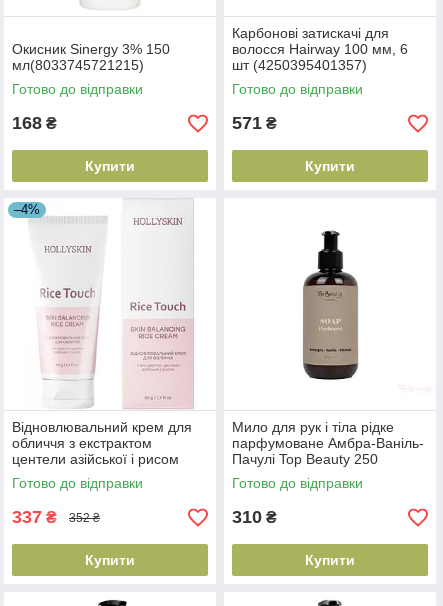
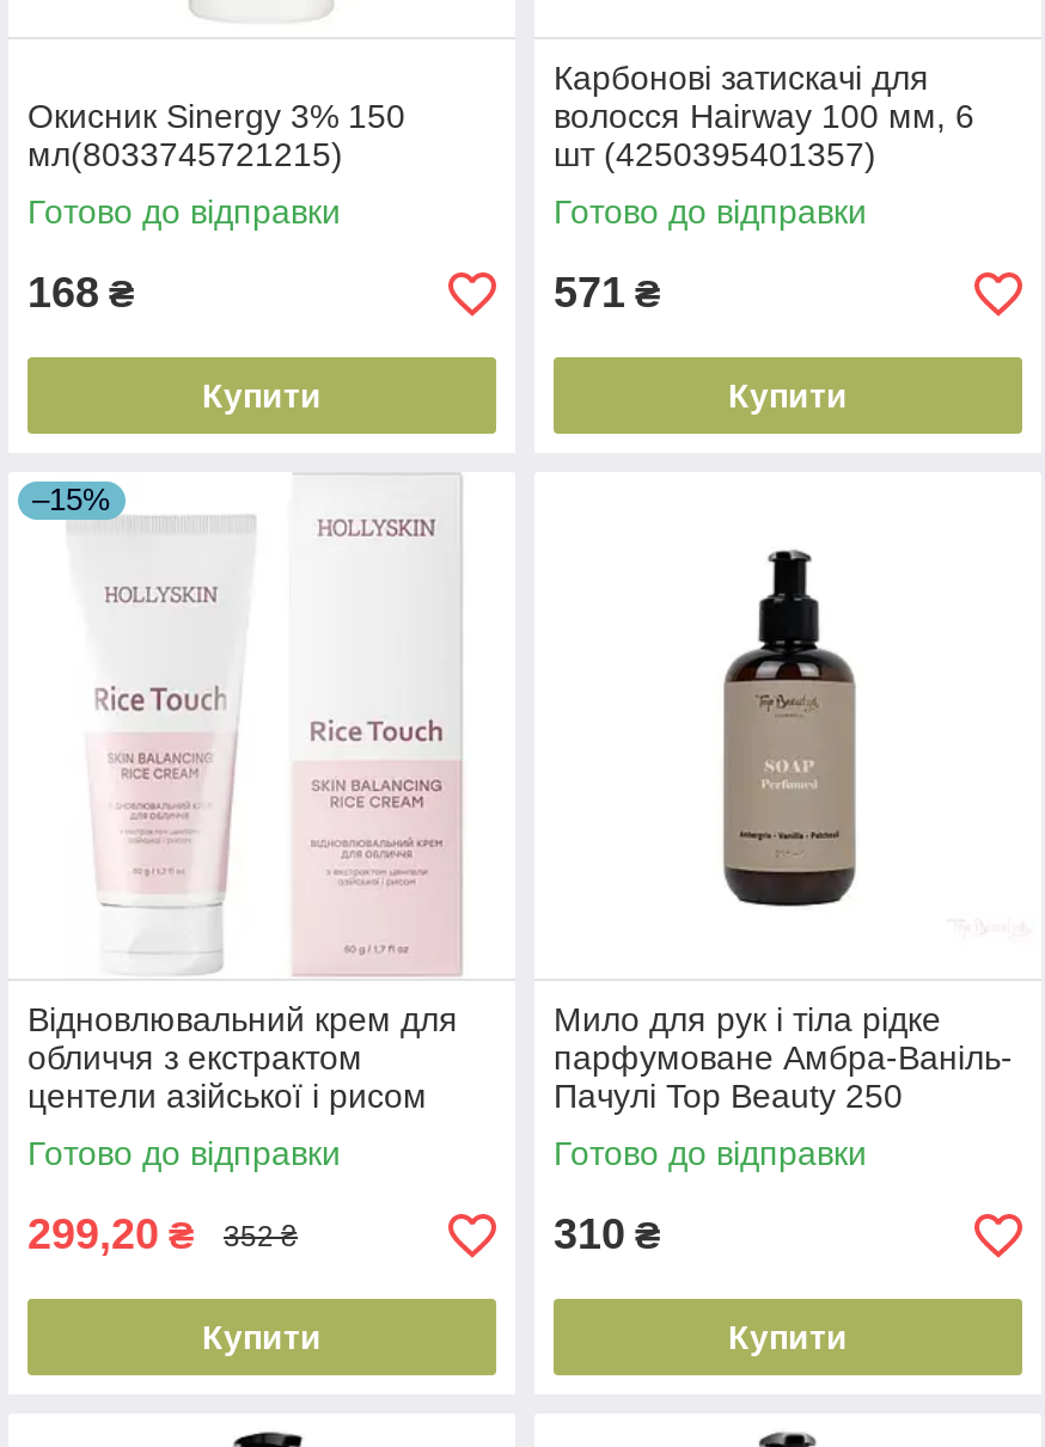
[14,202,40,217] –4% -> [32,482,111,518] –15%
[12,507,100,527] 337 ₴ 352 ₴ -> [27,1211,298,1258] 299,20 ₴ 352 ₴

